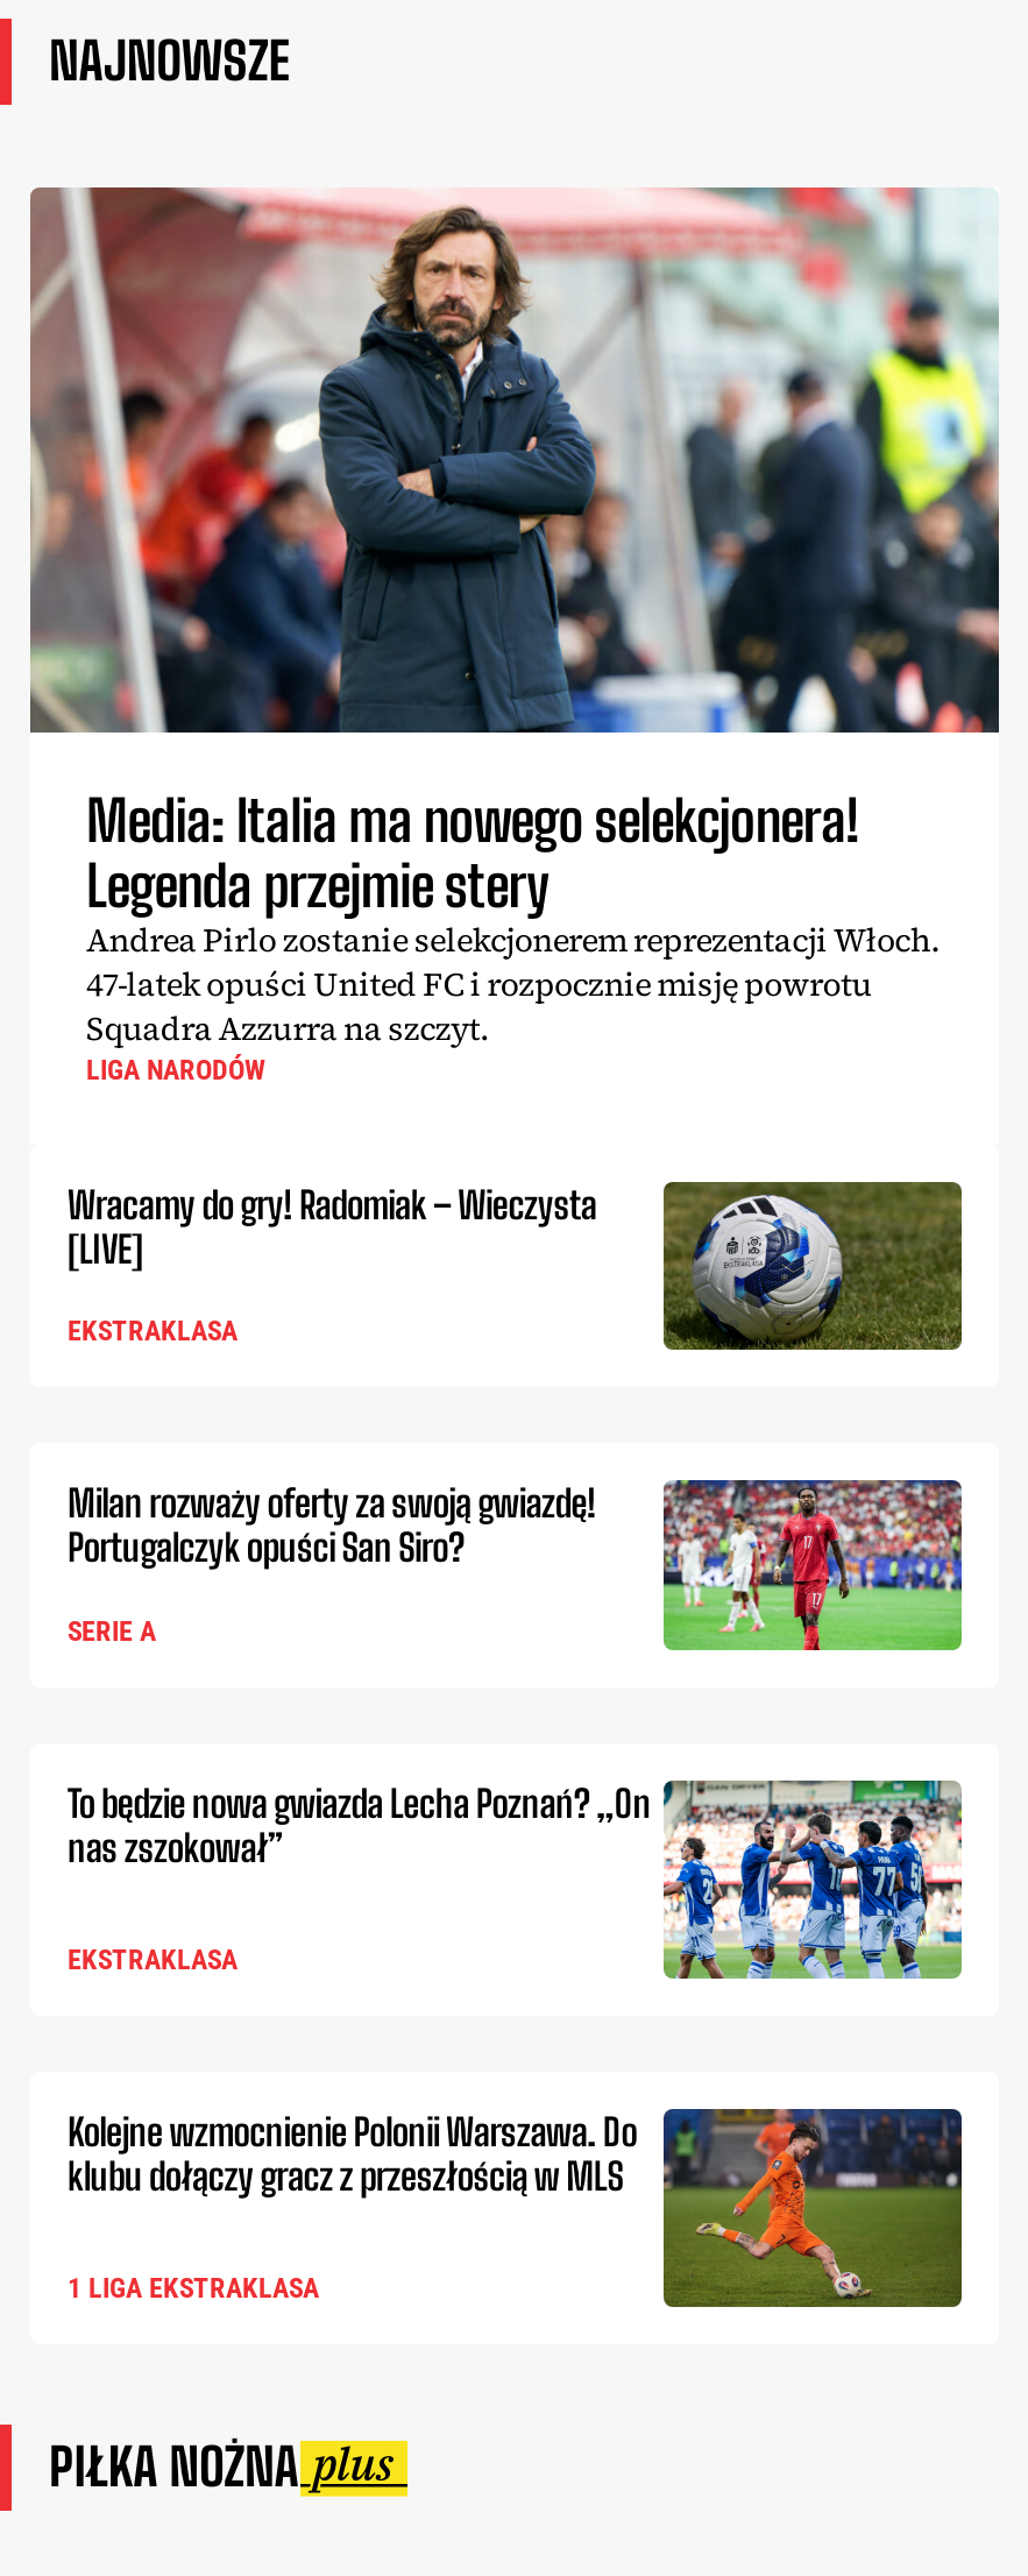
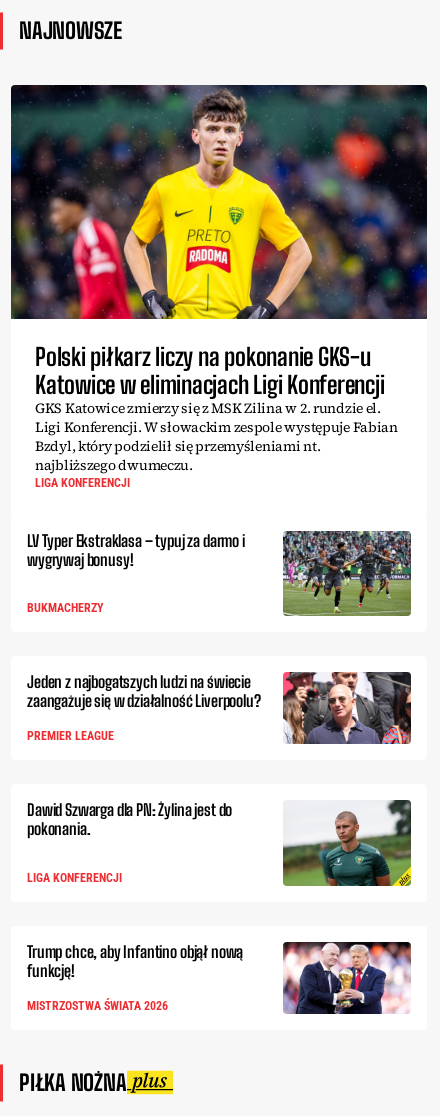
[28,186,999,1087] [image] | Media: Italia ma nowego selekcjonera! | Legenda przejmie stery | Andrea Pirlo zostanie selekcjonerem reprezentacji Włoch. | 47-latek opuści United FC i rozpocznie misję powrotu | Squadra Azzurra na szczyt. | LIGA NARODÓW -> [10,84,428,490] [image] | Polski piłkarz liczy na pokonanie GKS-u | Katowice w eliminacjach Ligi Konferencji | GKS Katowice zmierzy się z MSK Zilina w 2. rundzie el. | Ligi Konferencji. W słowackim zespole występuje Fabian | Bzdyl, który podzielił się przemyśleniami nt. | najbliższego dwumeczu. | LIGA KONFERENCJI
[68,1181,962,1381] [image] | Wracamy do gry! Radomiak – Wieczysta | [LIVE] -> [27,530,412,617] [image] | LV Typer Ekstraklasa – typuj za darmo i | wygrywaj bonusy!
[68,1316,237,1349] EKSTRAKLASA -> [27,601,104,615] BUKMACHERZY
[68,1477,964,1679] [image] | Milan rozważy oferty za swoją gwiazdę! | Portugalczyk opuści San Siro? -> [27,658,412,745] [image] | Jeden z najbogatszych ludzi na świecie | zaangażuje się w działalność Liverpoolu?
[68,1614,156,1647] SERIE A -> [27,729,114,743] PREMIER LEAGUE
[68,1780,651,1868] To będzie nowa gwiazda Lecha Poznań? „On | nas zszokował” -> [27,800,232,838] Dawid Szwarga dla PN: Żylina jest do | pokonania.
[661,1777,964,2010] [image] -> [282,787,412,887] [image]
[68,1944,237,1976] EKSTRAKLASA -> [27,871,122,885] LIGA KONFERENCJI
[68,2106,964,2310] [image] | Kolejne wzmocnienie Polonii Warszawa. Do | klubu dołączy gracz z przeszłością w MLS -> [27,928,412,1015] [image] | Trump chce, aby Infantino objął nową | funkcję!
[68,2273,319,2305] 1 LIGA EKSTRAKLASA -> [27,999,168,1013] MISTRZOSTWA ŚWIATA 2026

